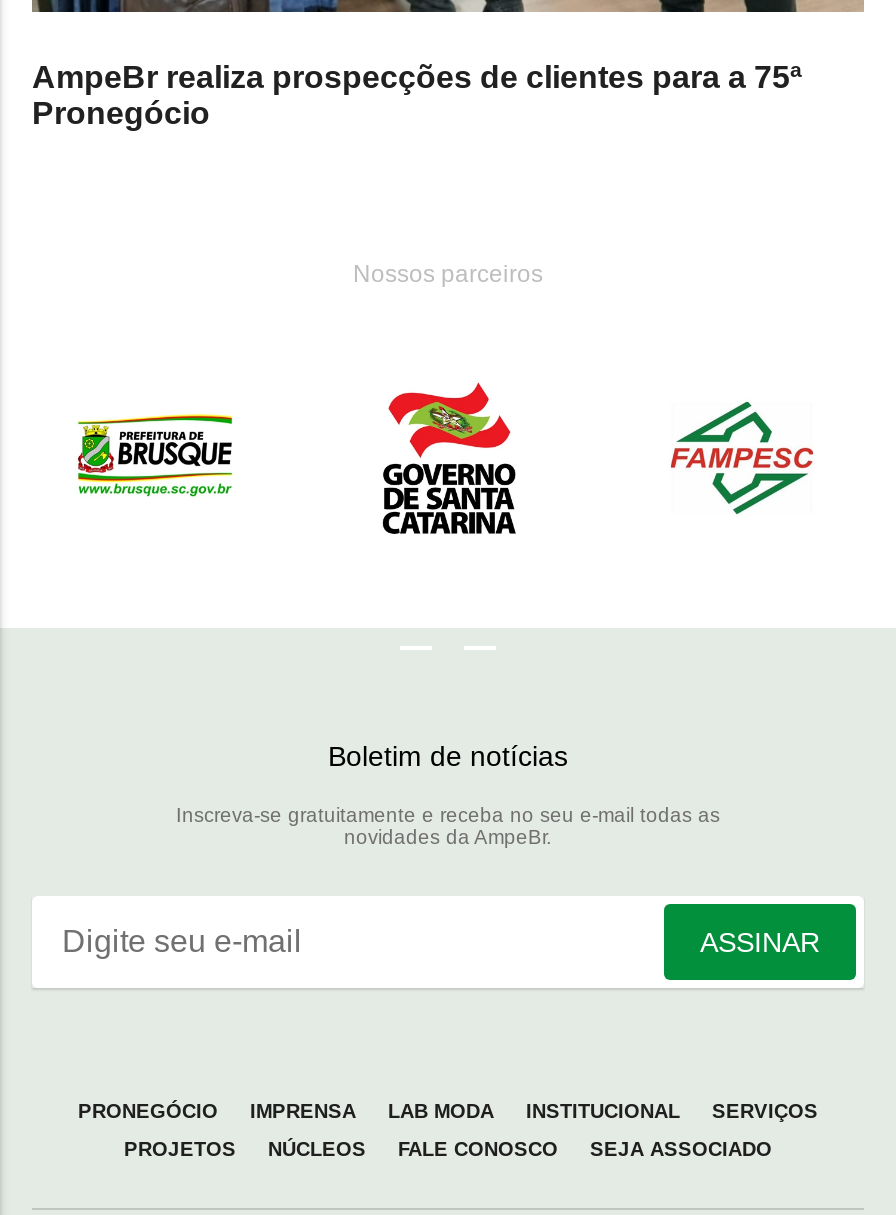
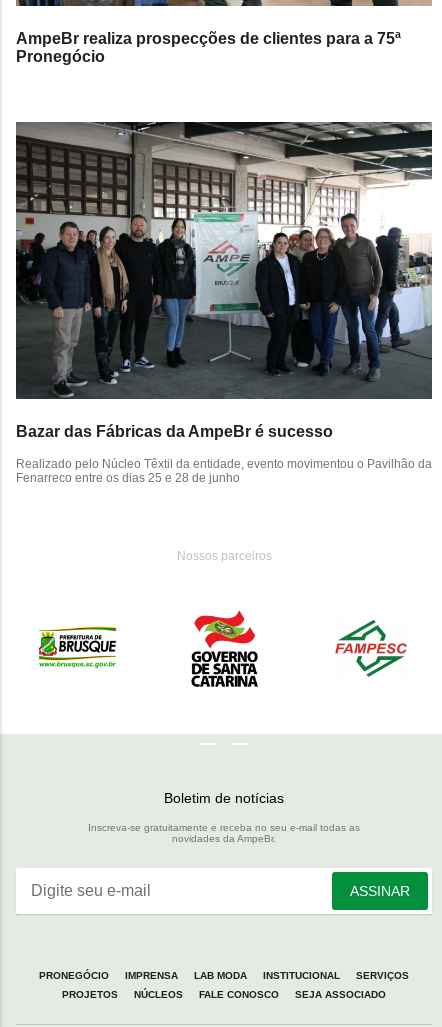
none -> [15,121,433,485] [image] | Bazar das Fábricas da AmpeBr é sucesso | Realizado pelo Núcleo Têxtil da entidade, evento movimentou o Pavilhão da | Fenarreco entre os dias 25 e 28 de junho

